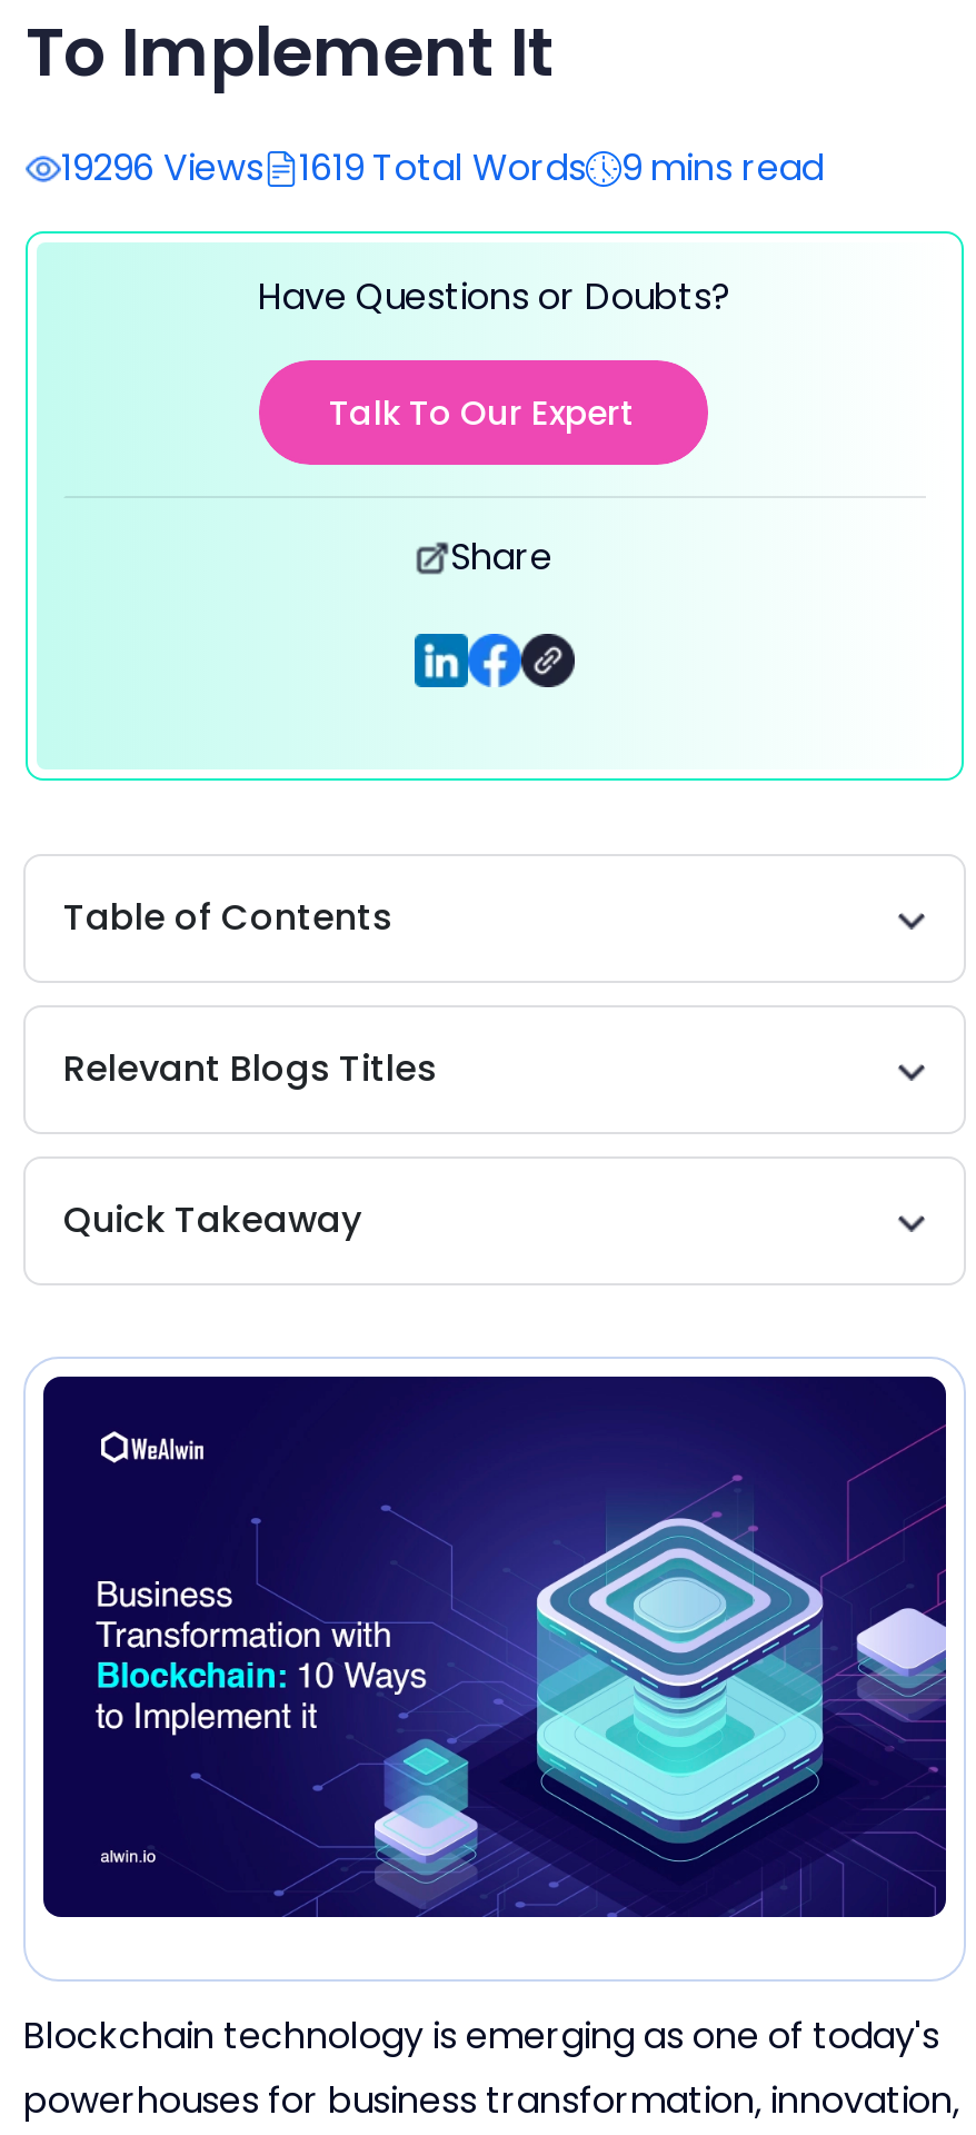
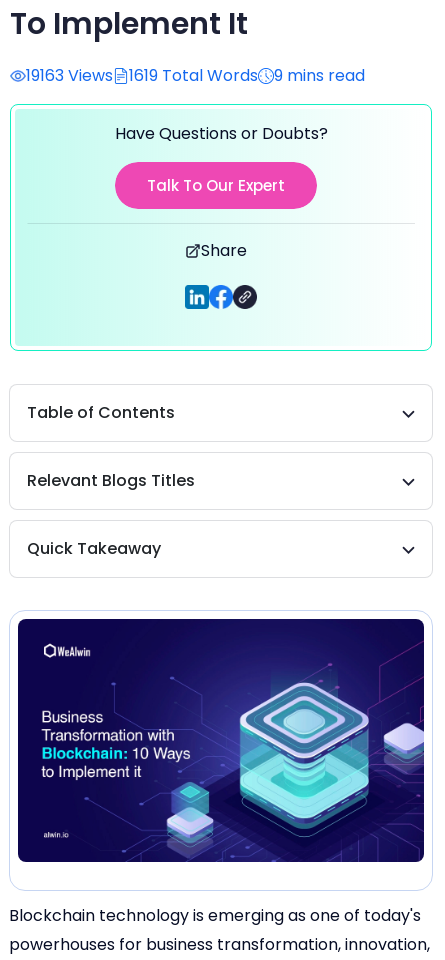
[61,142,824,193] 19296 Views 1619 Total Words 9 mins read -> [26,64,365,87] 19163 Views 1619 Total Words 9 mins read

